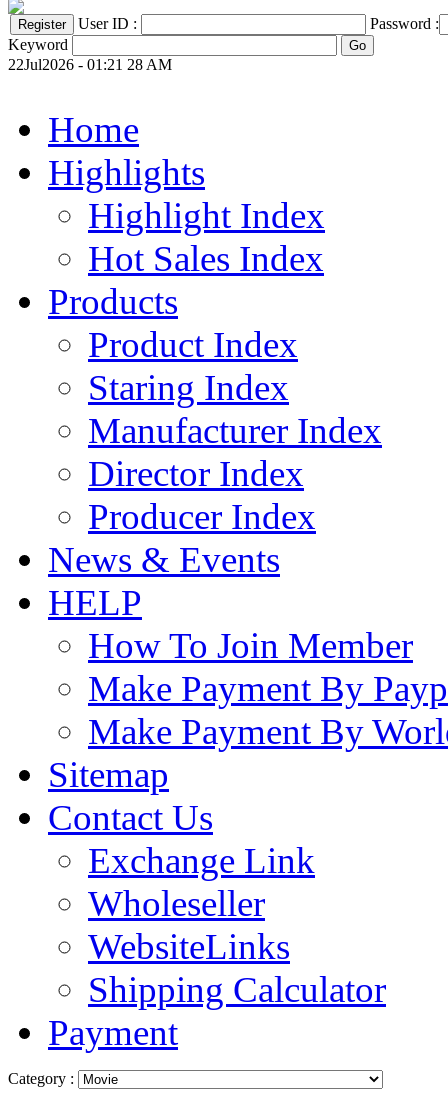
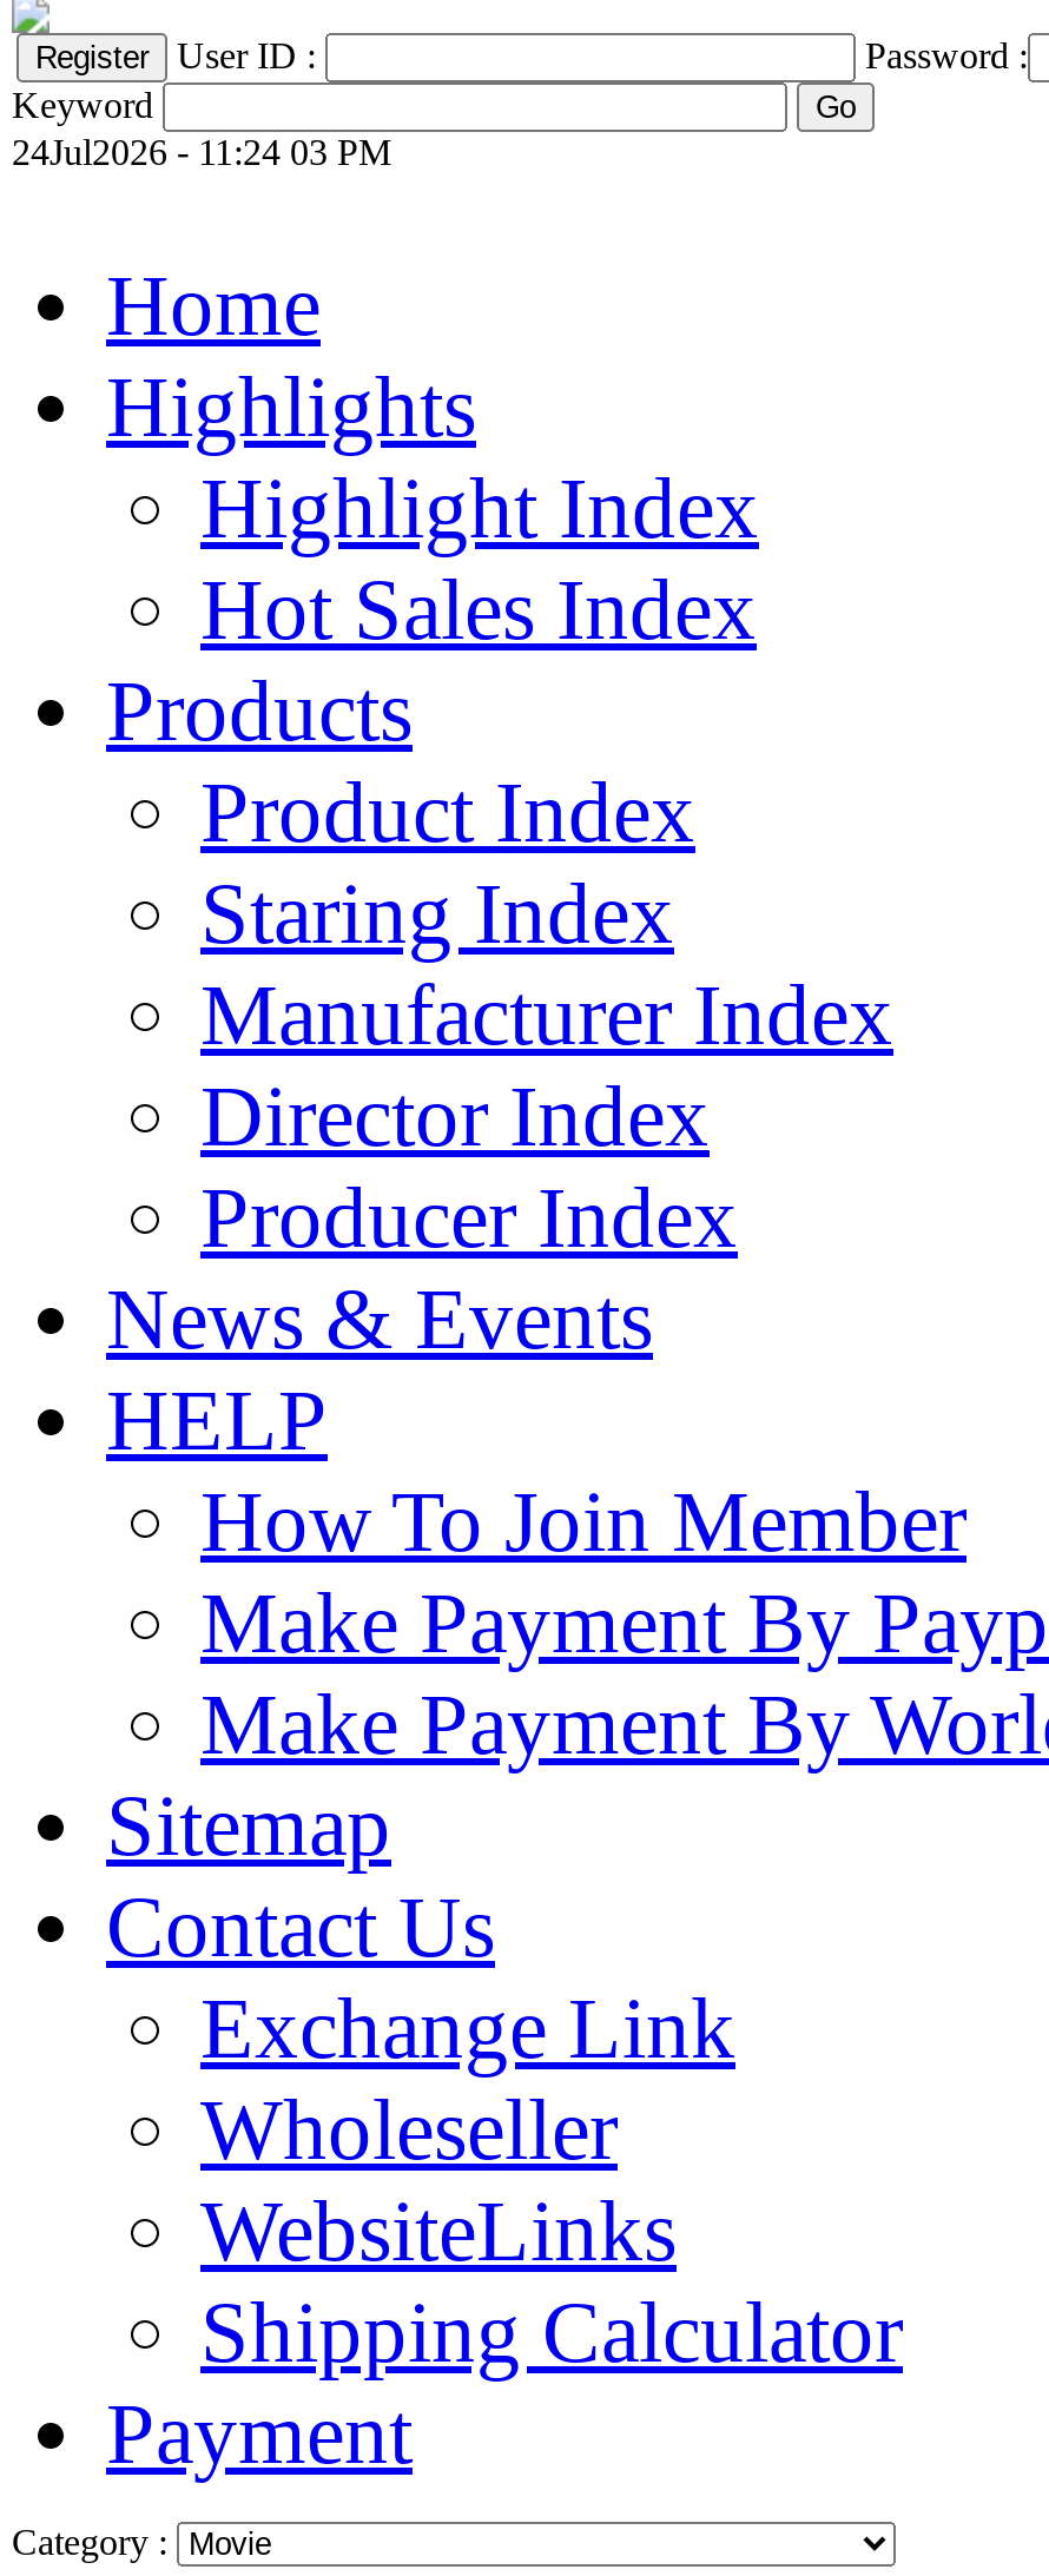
[8,56,172,73] 22Jul2026 - 01:21 28 AM -> [12,132,391,172] 24Jul2026 - 11:24 03 PM

